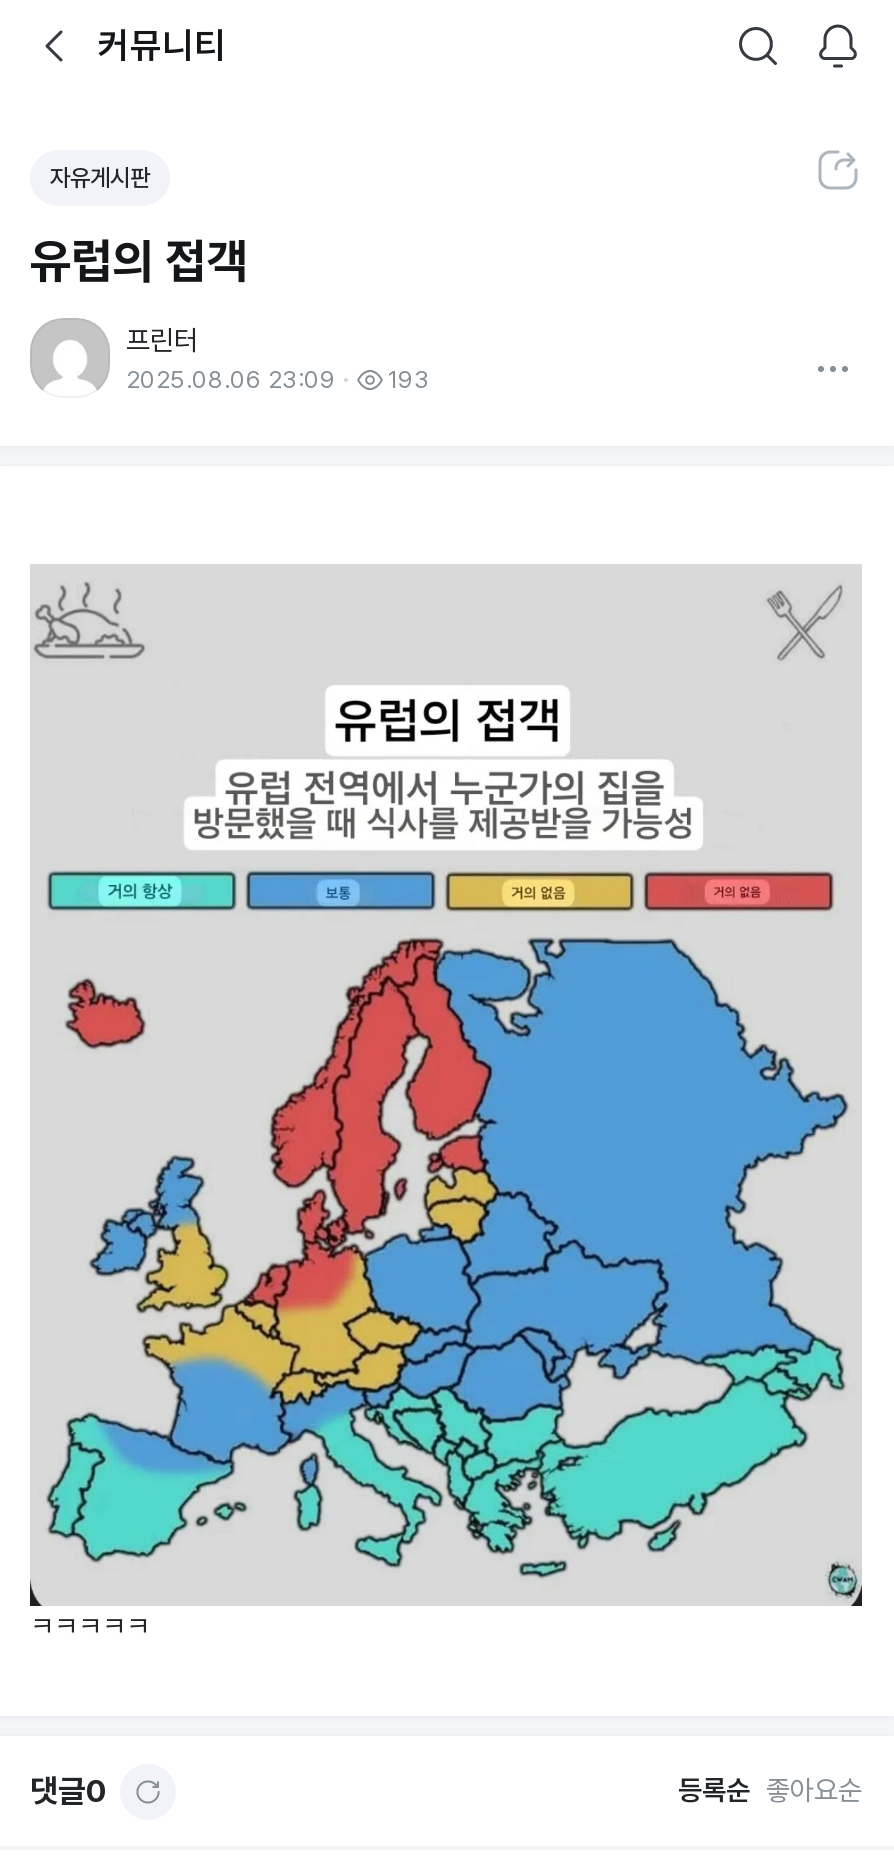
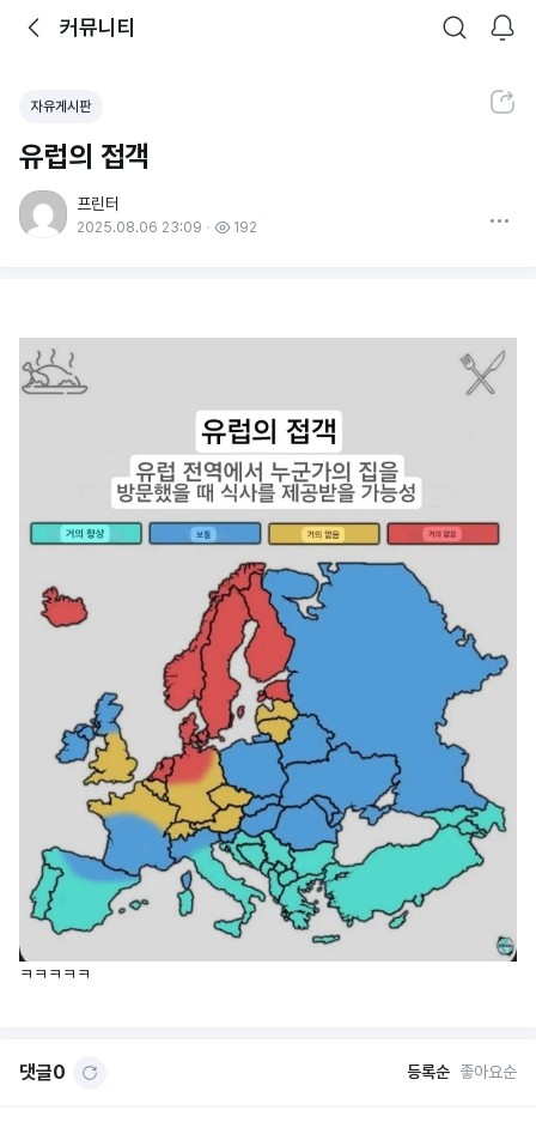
[126,365,430,393] 2025.08.06 23:09 193 -> [77,219,257,235] 2025.08.06 23:09 192

